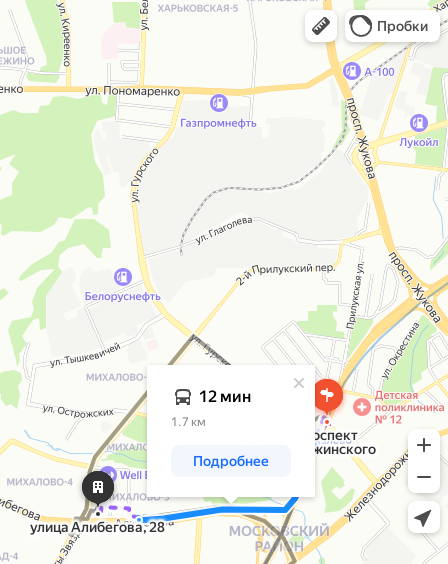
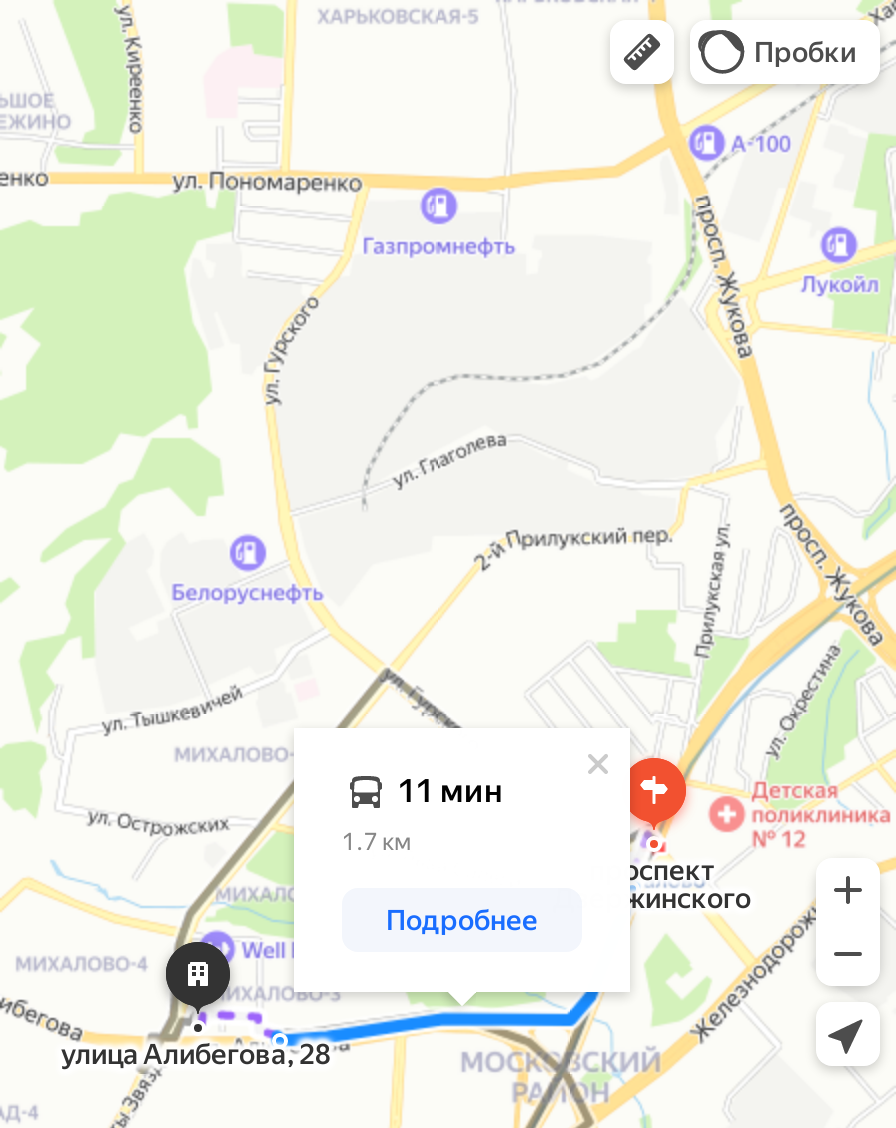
[199,387,251,406] 12 мин -> [398,772,502,810] 11 мин

